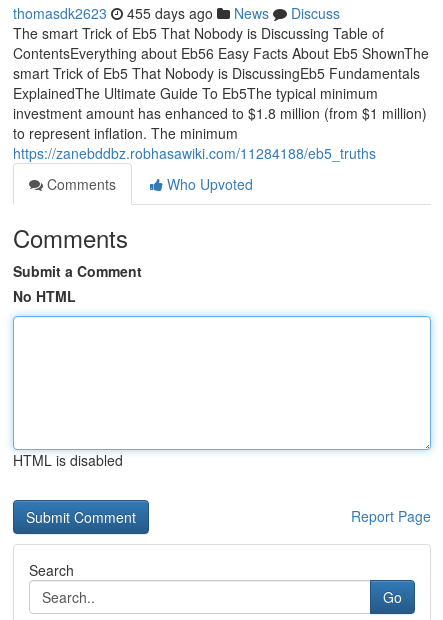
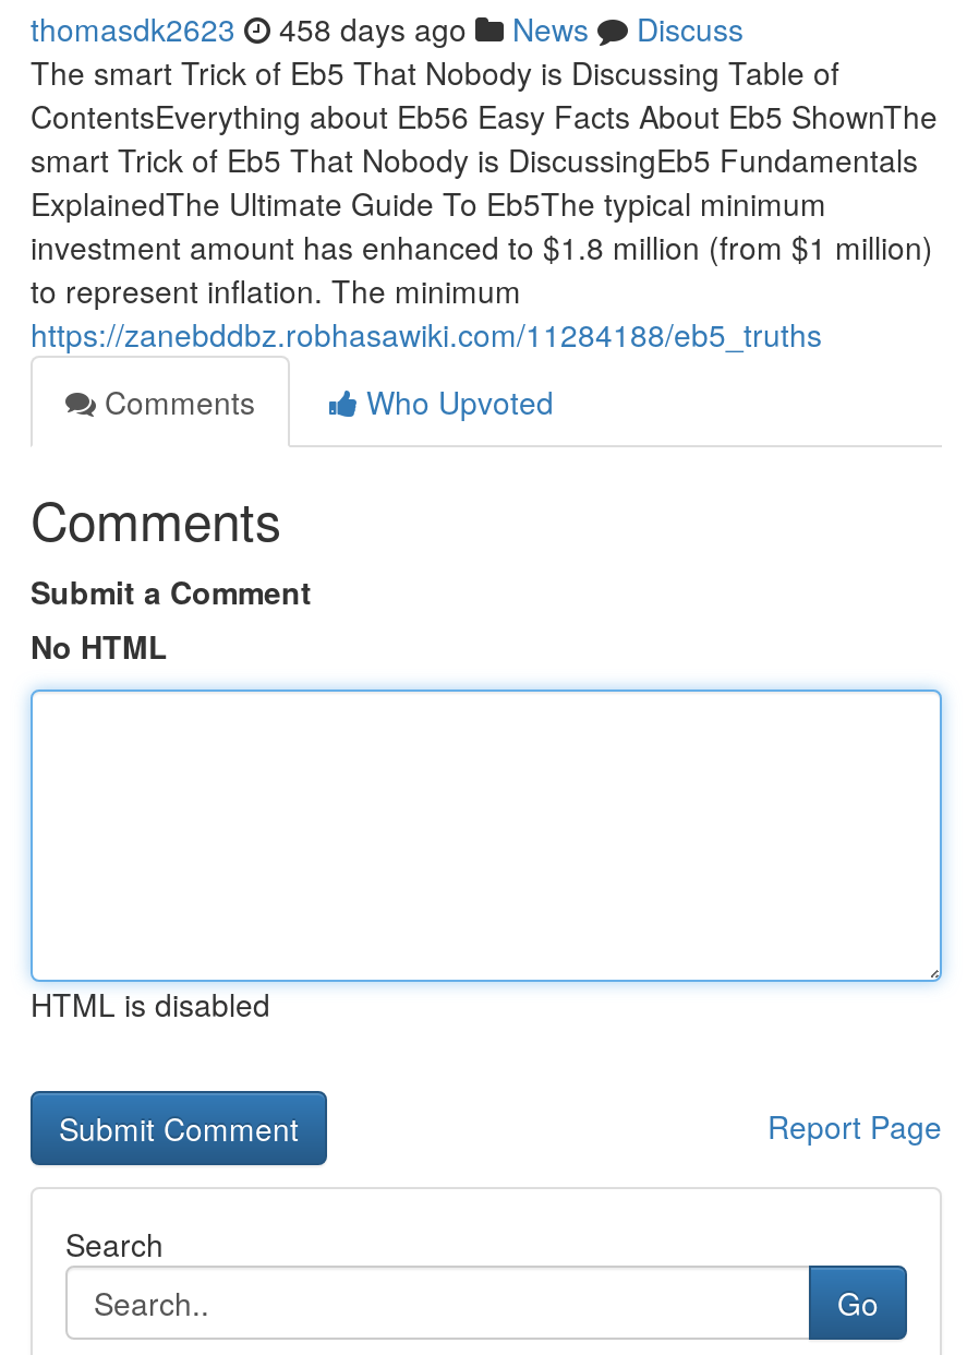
[13,3,340,23] thomasdk2623 455 days ago News Discuss -> [31,7,744,50] thomasdk2623 458 days ago News Discuss

